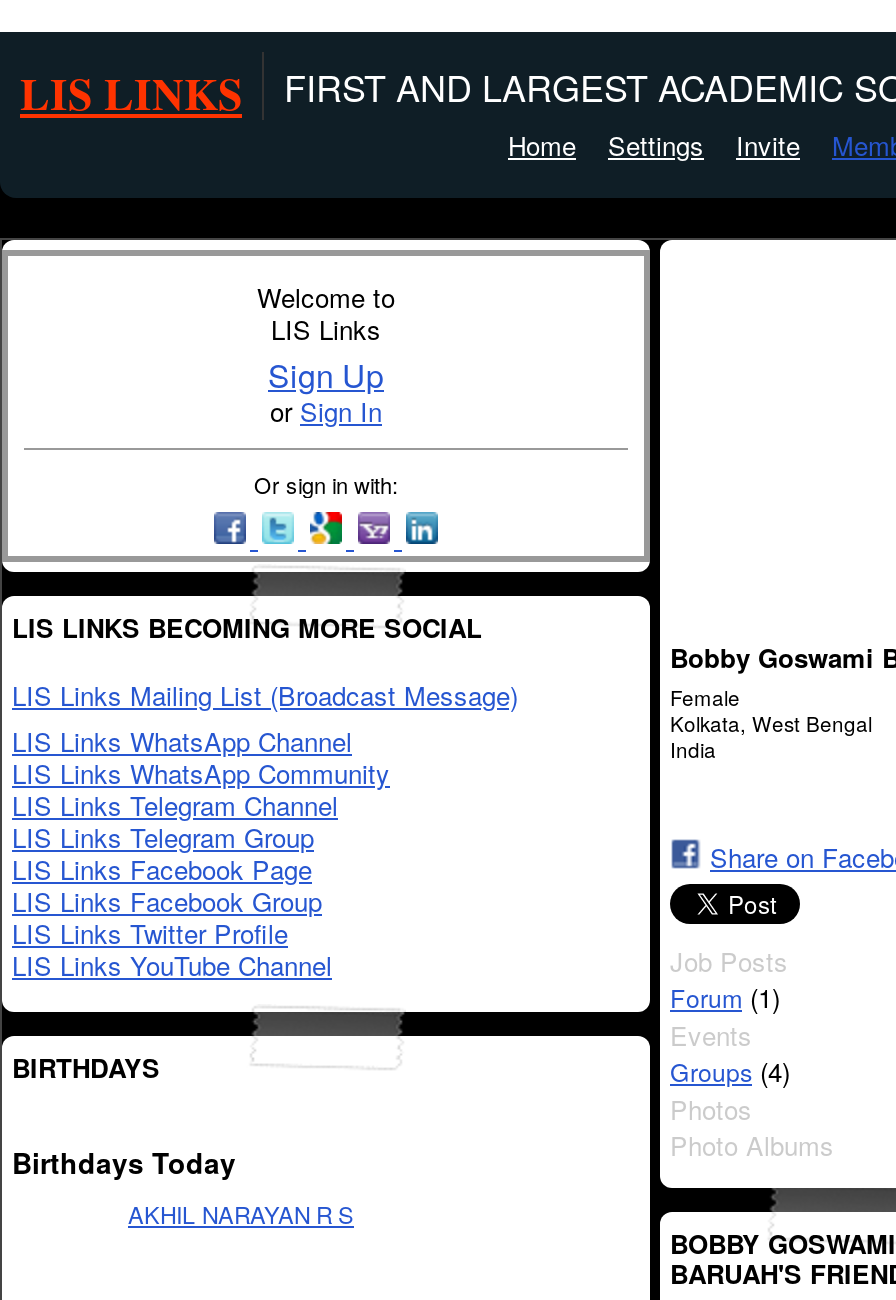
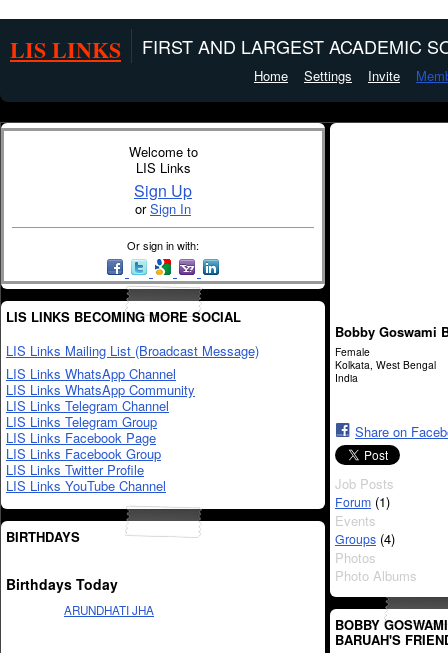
[128,1198,354,1230] AKHIL NARAYAN R S -> [64,602,154,618] ARUNDHATI JHA

